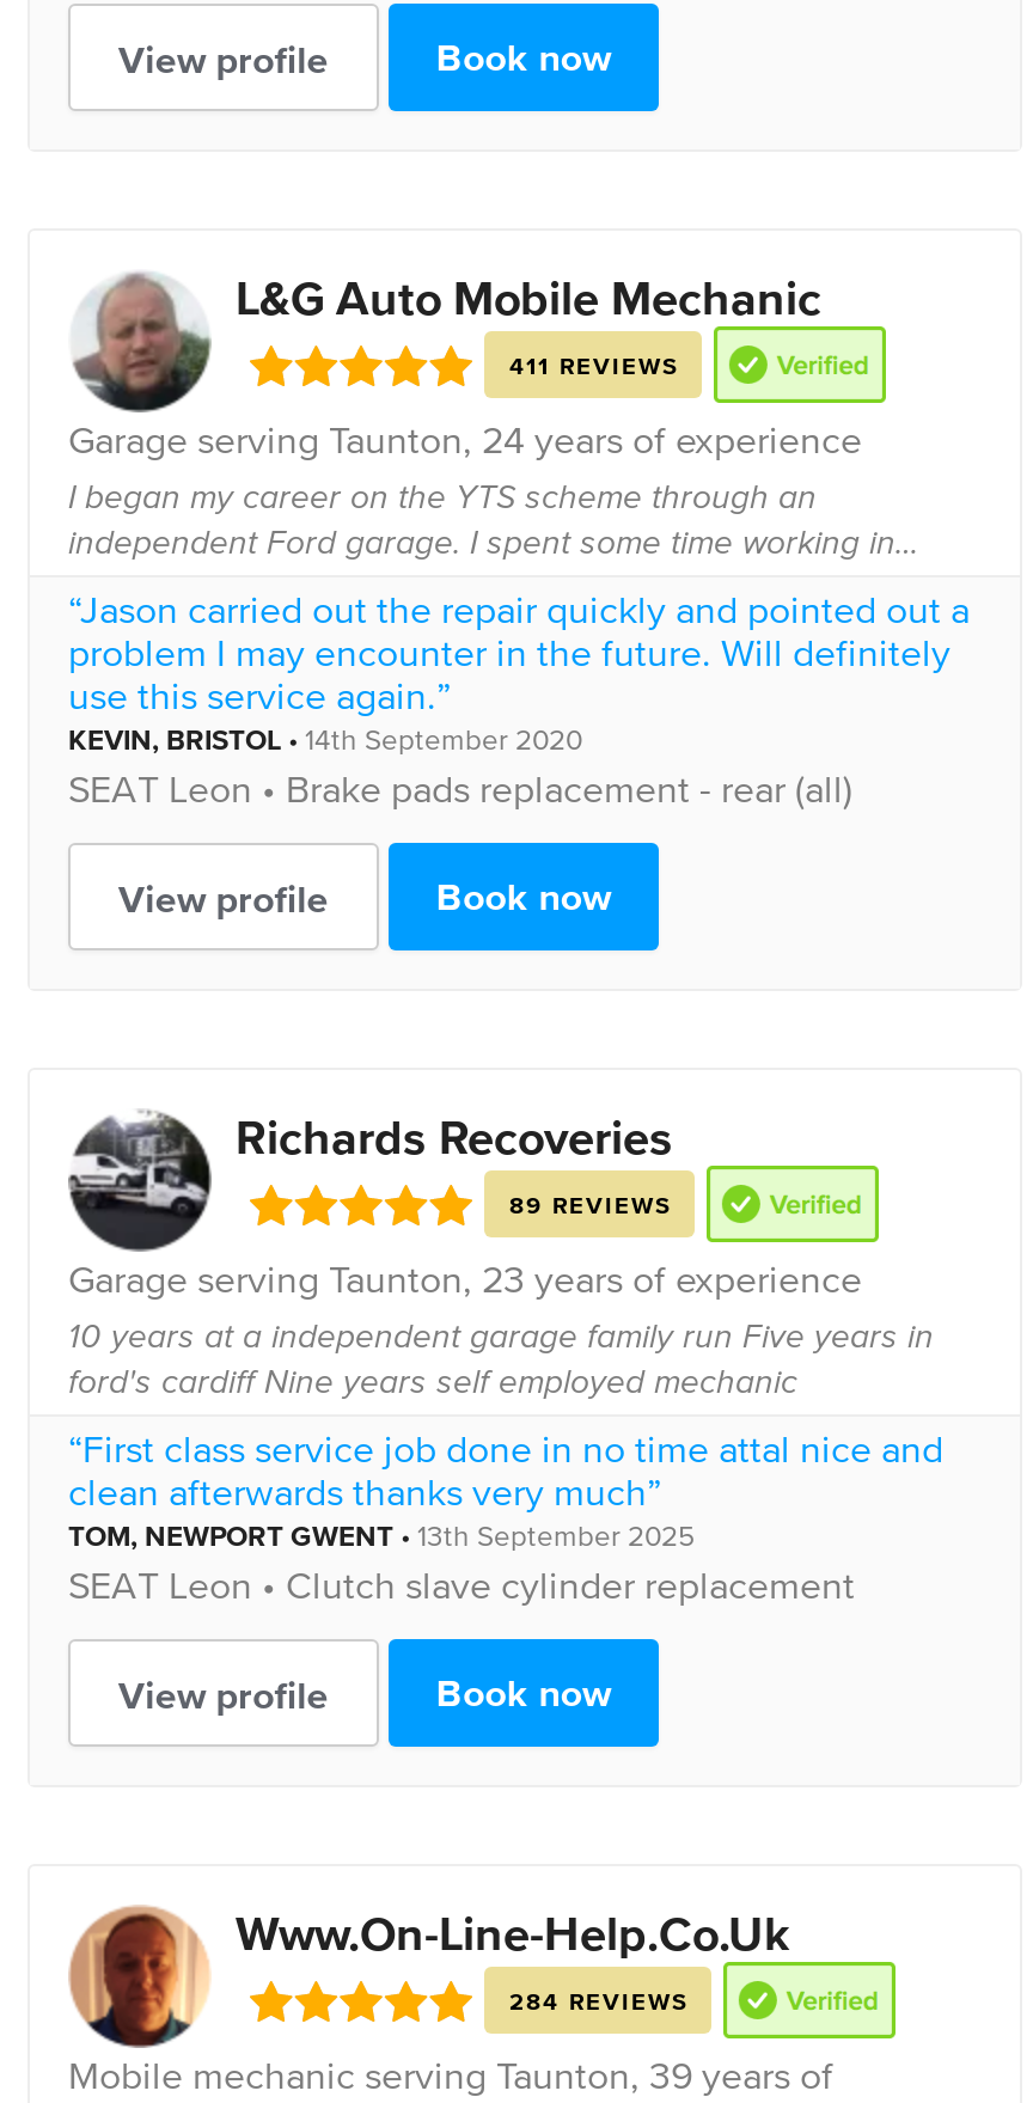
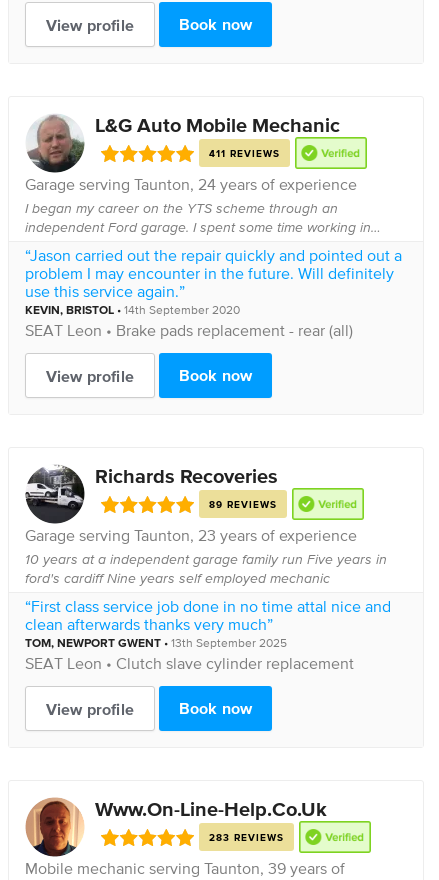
[509,1988,689,2015] 284 REVIEWS -> [209,832,284,843] 283 REVIEWS

